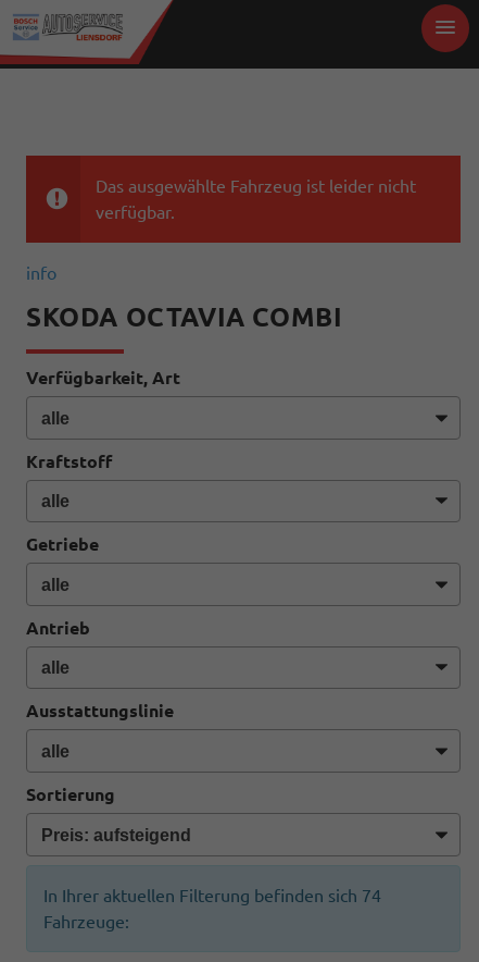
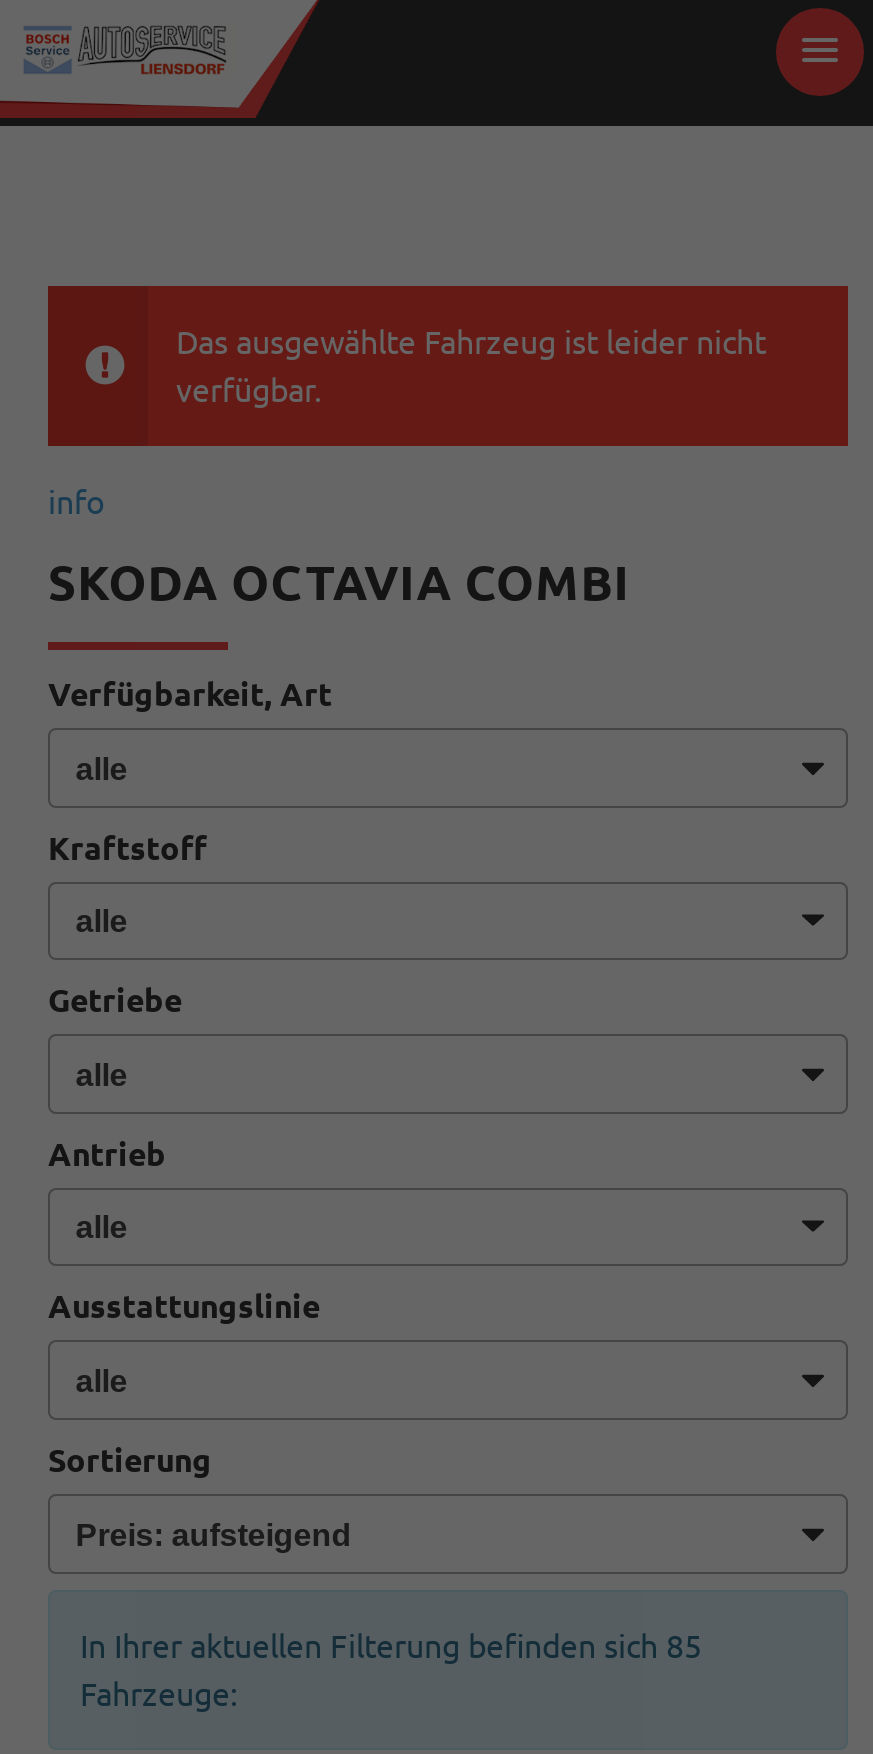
[43,885,381,905] In Ihrer aktuellen Filterung befinden sich 74 -> [80,1627,702,1663] In Ihrer aktuellen Filterung befinden sich 85

